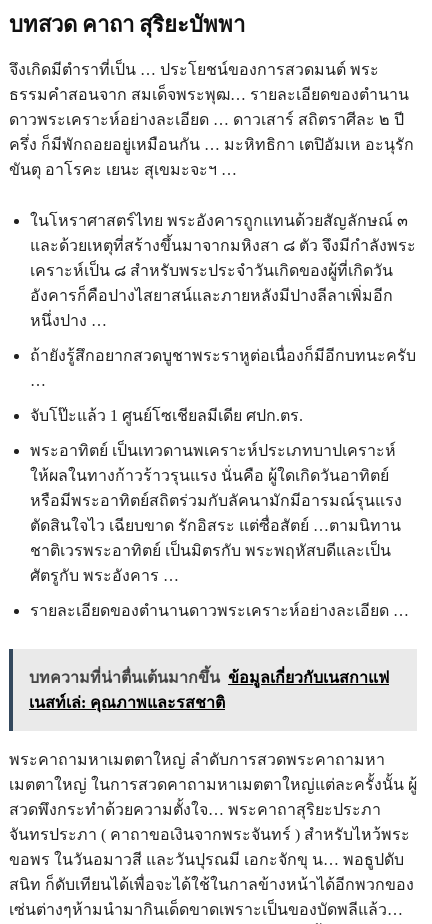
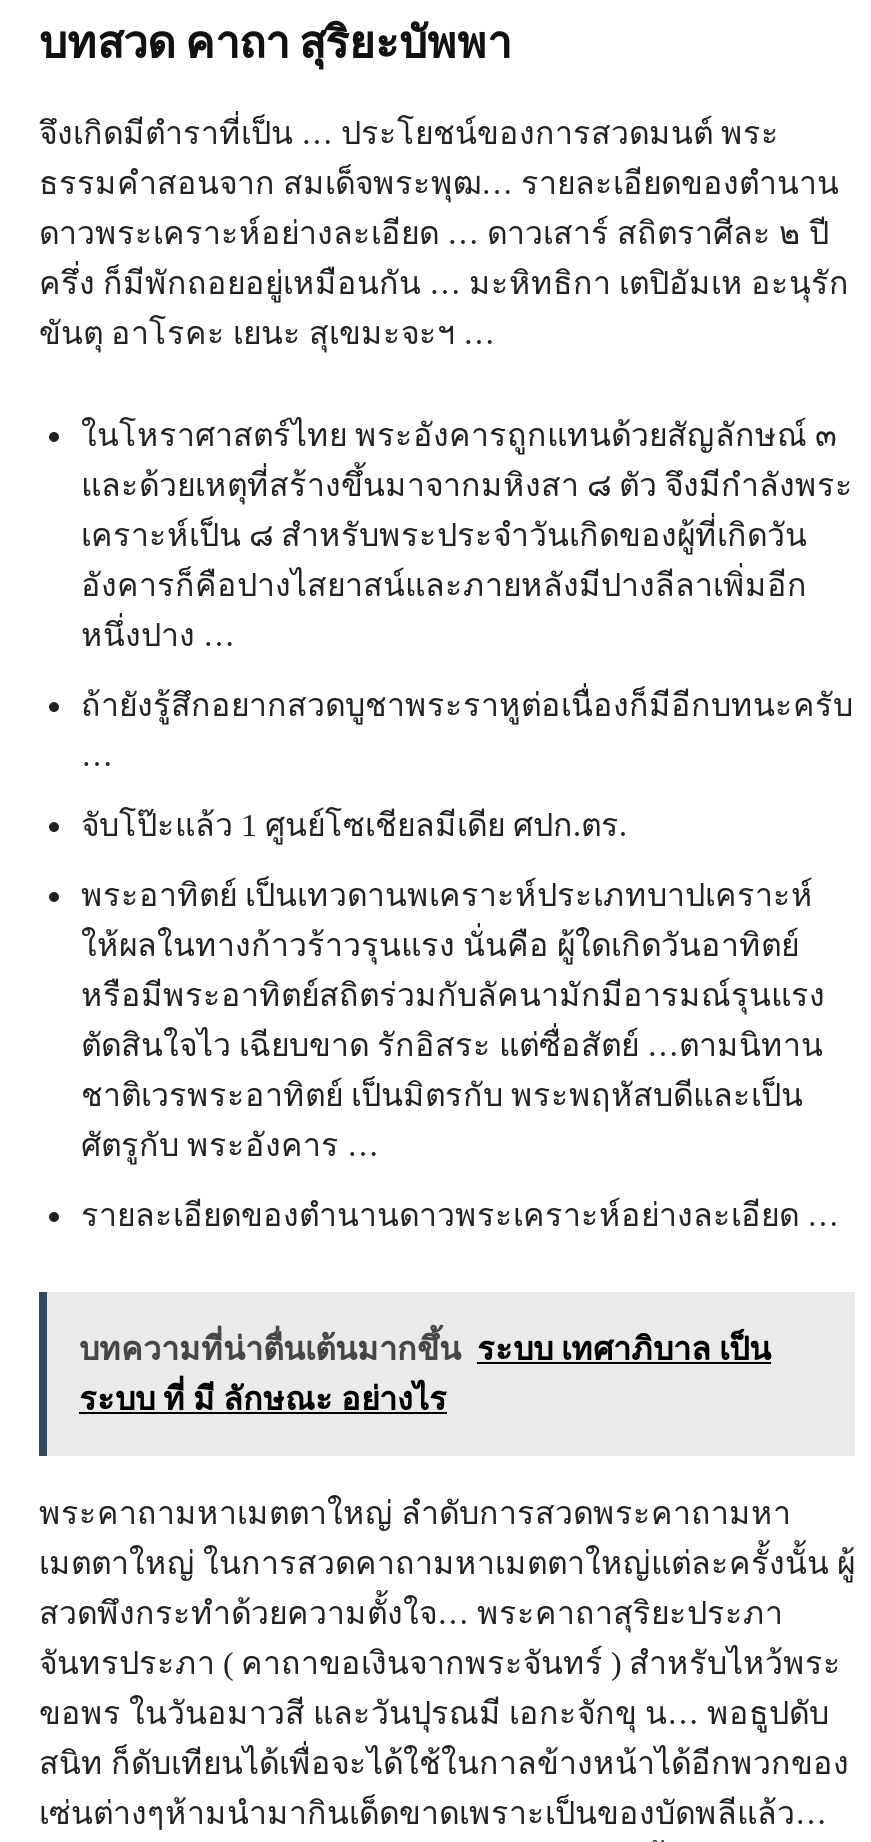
[29,669,389,686] บทความที่น่าตื่นเต้นมากขึ้น ข้อมูลเกี่ยวกับเนสกาแฟ -> [79,1332,771,1366] บทความที่น่าตื่นเต้นมากขึ้น ระบบ เทศาภิบาล เป็น
[29,694,225,711] เนสท์เล่: คุณภาพและรสชาติ -> [79,1382,447,1416] ระบบ ที่ มี ลักษณะ อย่างไร

